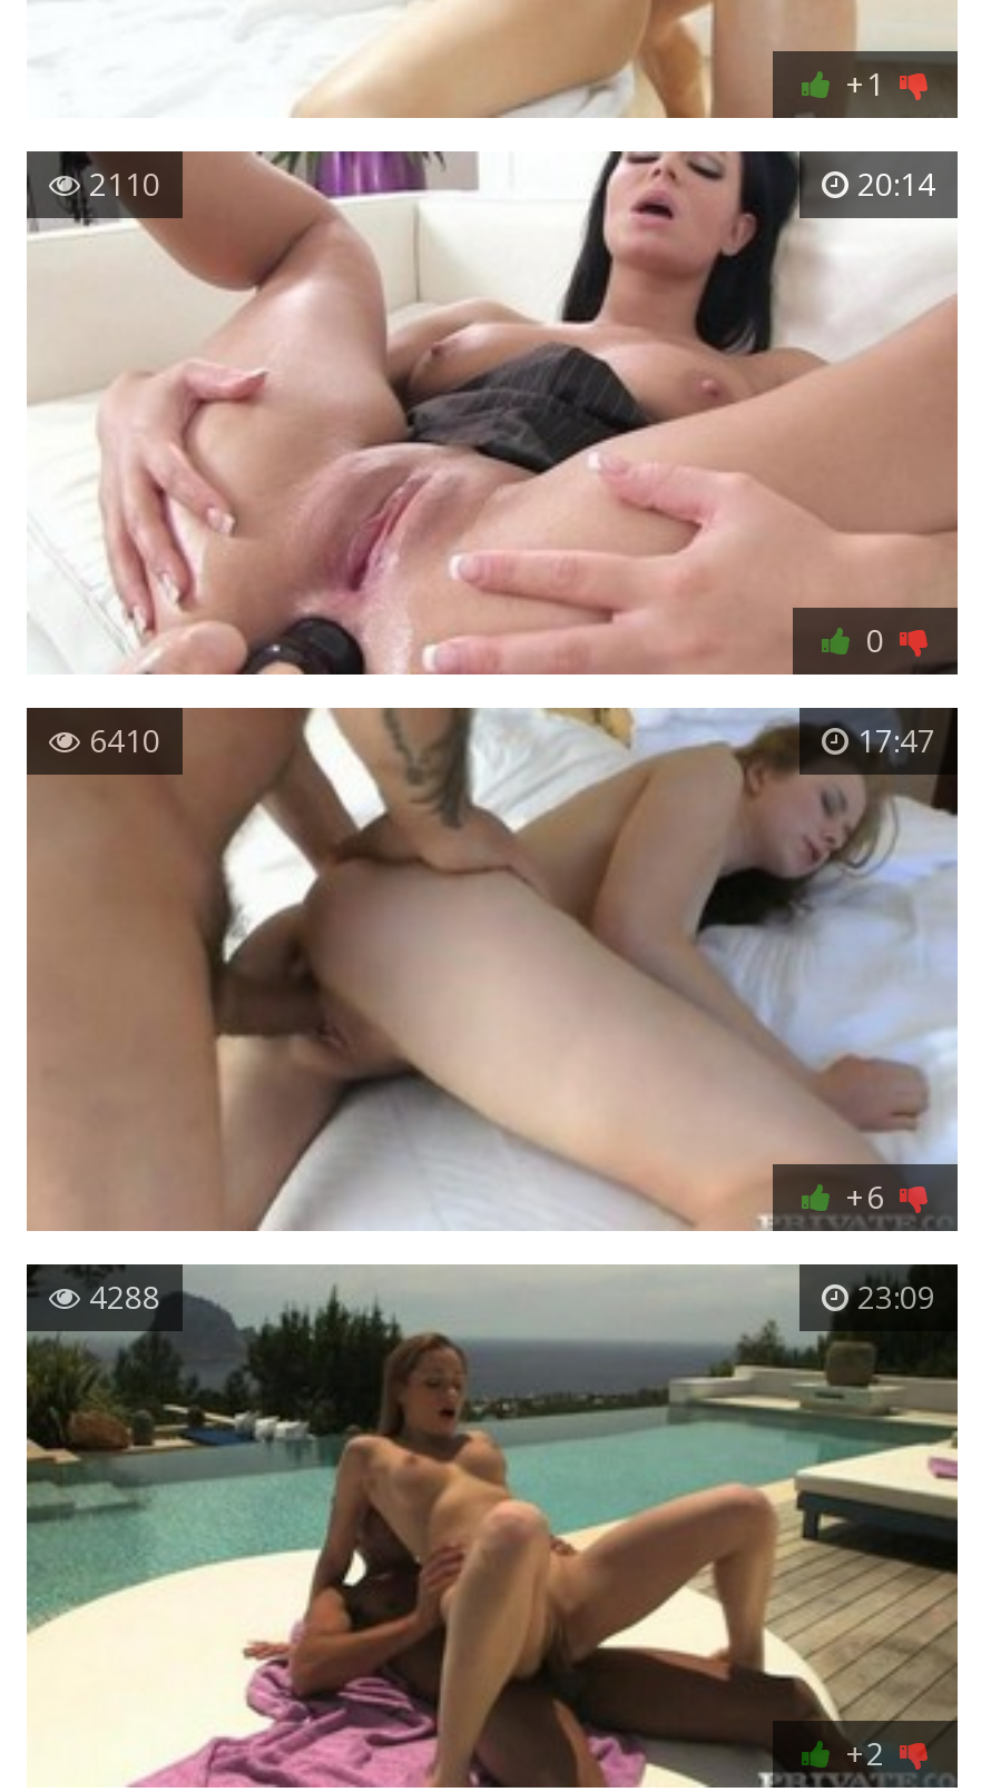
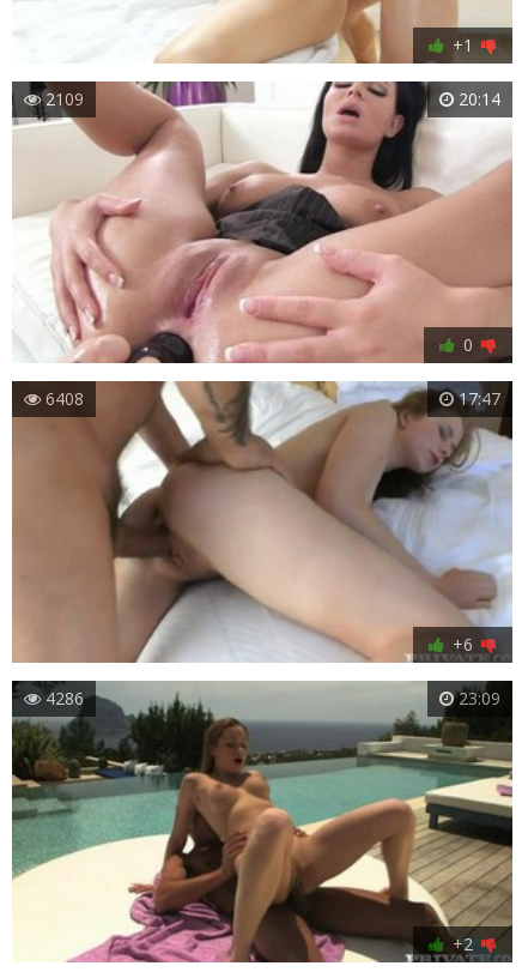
[80,163,160,206] 2110 -> [41,88,84,111] 2109
[80,720,160,762] 6410 -> [41,388,84,410] 6408
[80,1276,160,1319] 4288 -> [41,687,84,710] 4286

